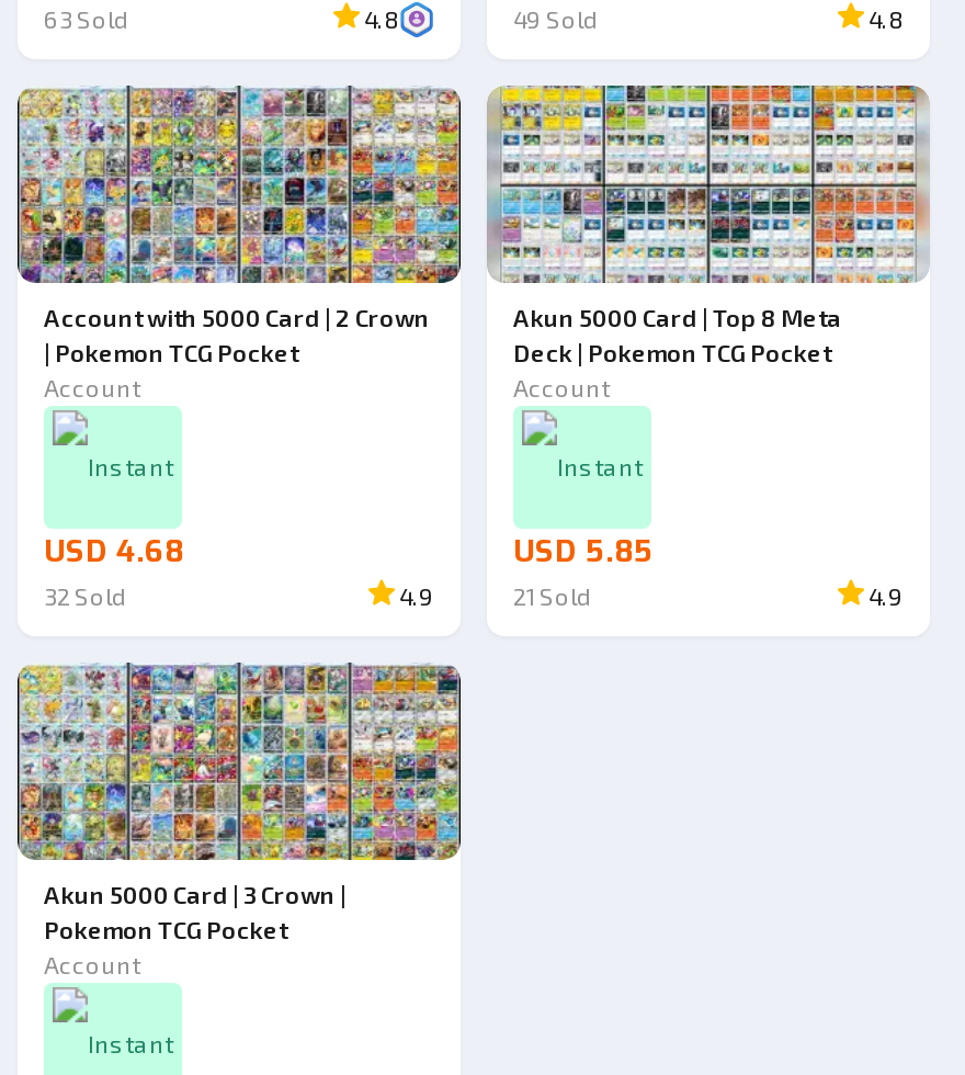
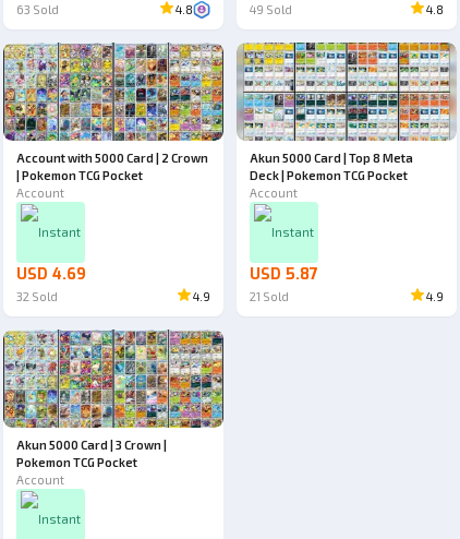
[44,531,184,573] USD 4.68 -> [16,264,86,285] USD 4.69
[513,531,654,573] USD 5.85 -> [250,264,318,285] USD 5.87

